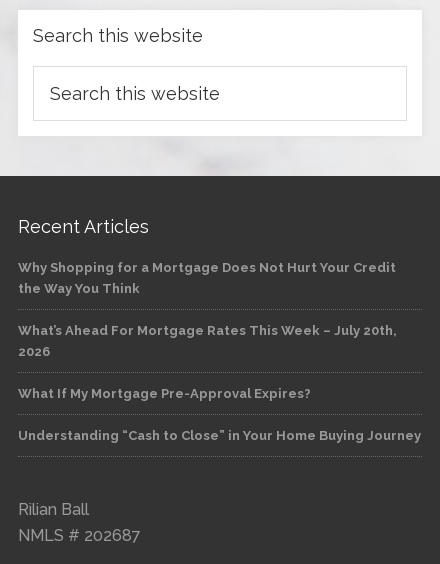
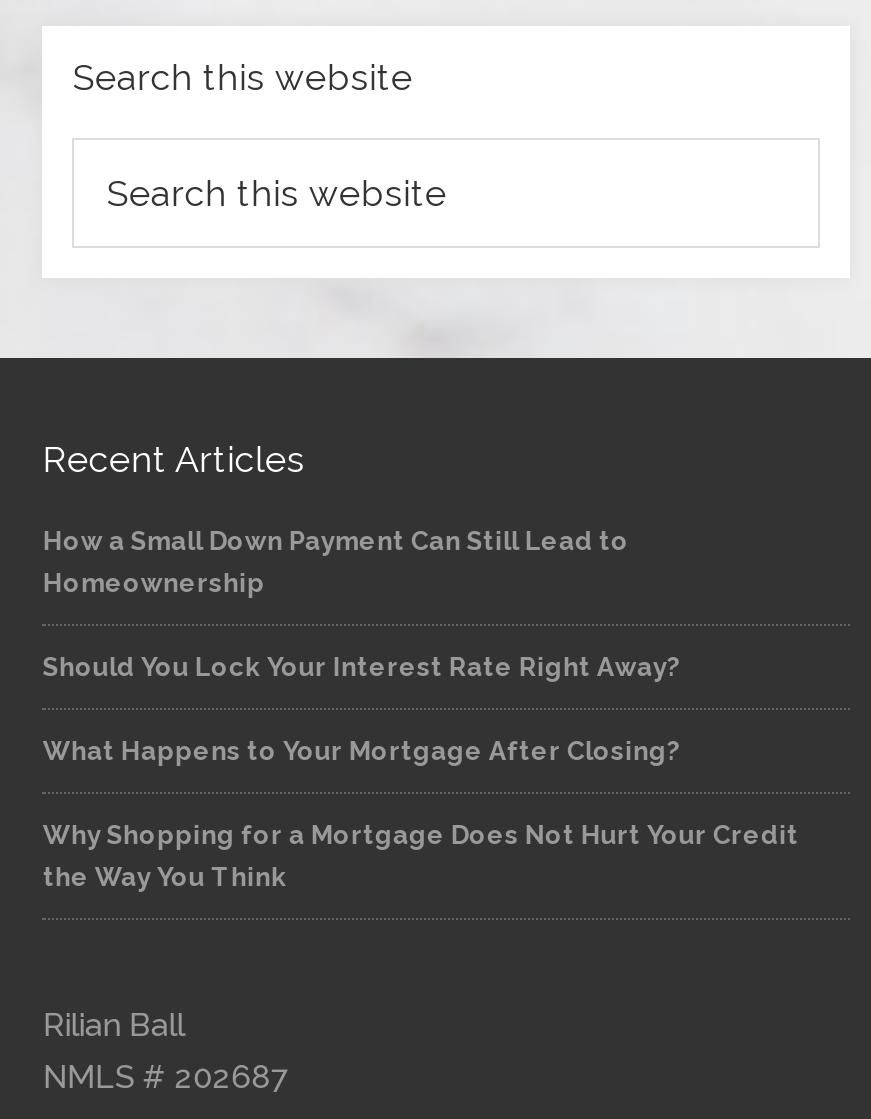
none -> [43,526,681,766] How a Small Down Payment Can Still Lead to | Homeownership | Should You Lock Your Interest Rate Right Away? | What Happens to Your Mortgage After Closing?
moved [18,260,396,296] -> [43,820,799,892]: Why Shopping for a Mortgage Does Not Hurt Your Credit | the Way You Think
[18,323,421,443] What’s Ahead For Mortgage Rates This Week – July 20th, | 2026 | What If My Mortgage Pre-Approval Expires? | Understanding “Cash to Close” in Your Home Buying Journey -> none

